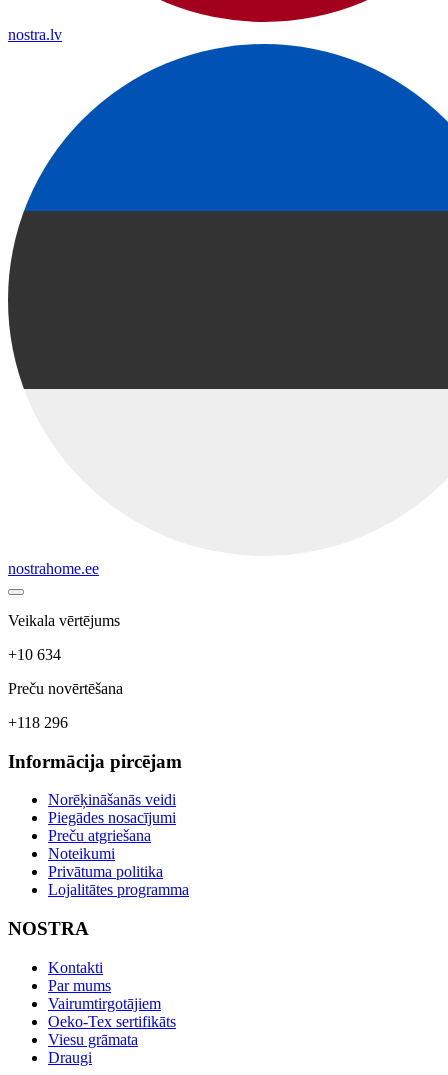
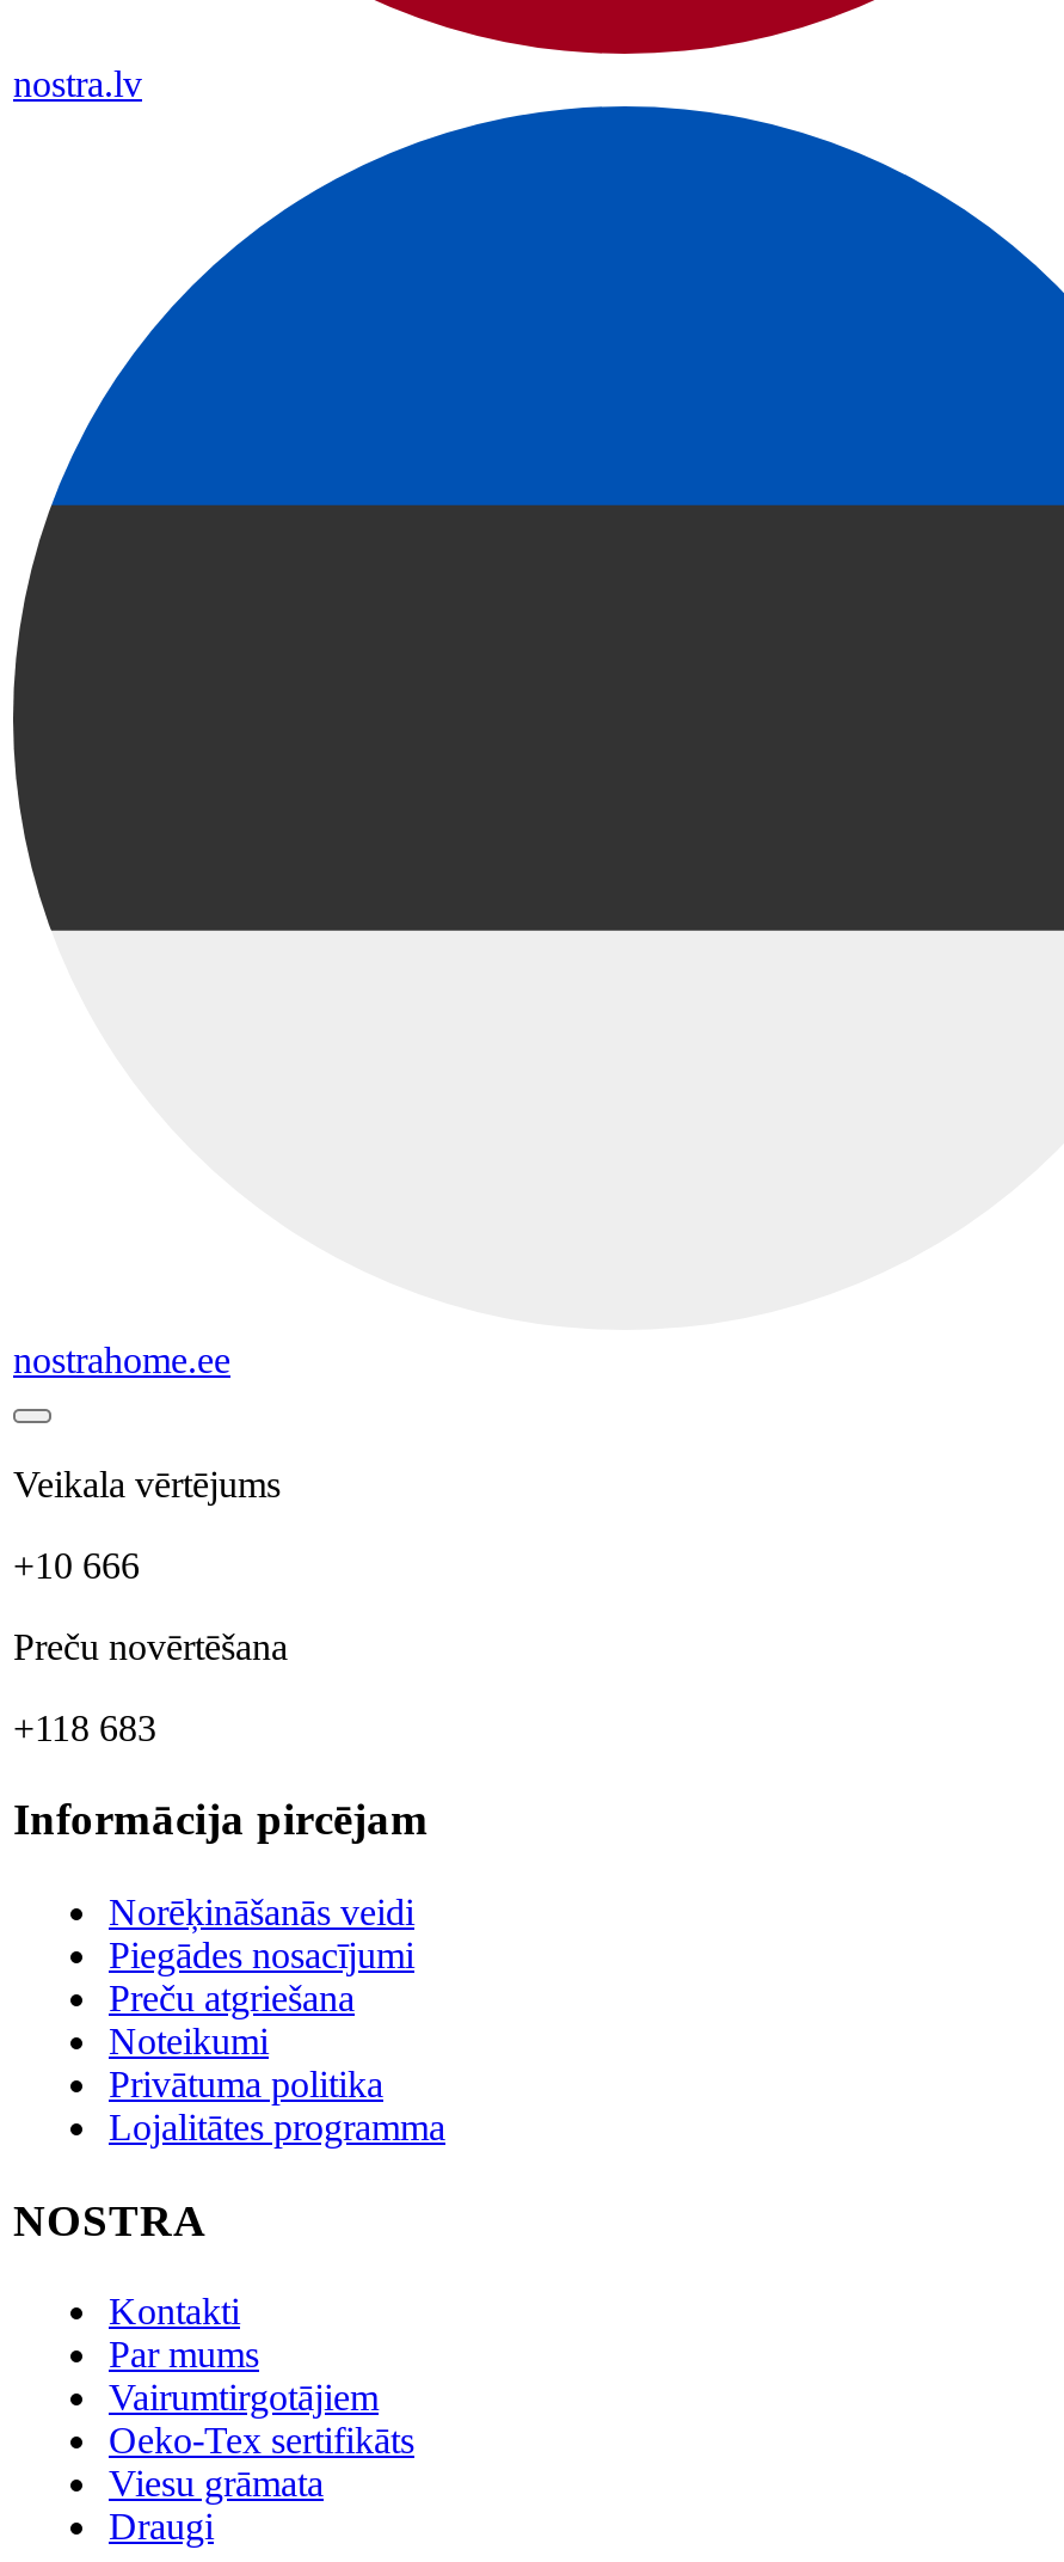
[8,646,61,663] +10 634 -> [13,1544,140,1584] +10 666
[8,714,68,731] +118 296 -> [13,1706,156,1747] +118 683

